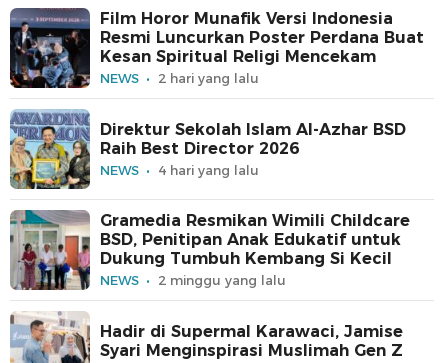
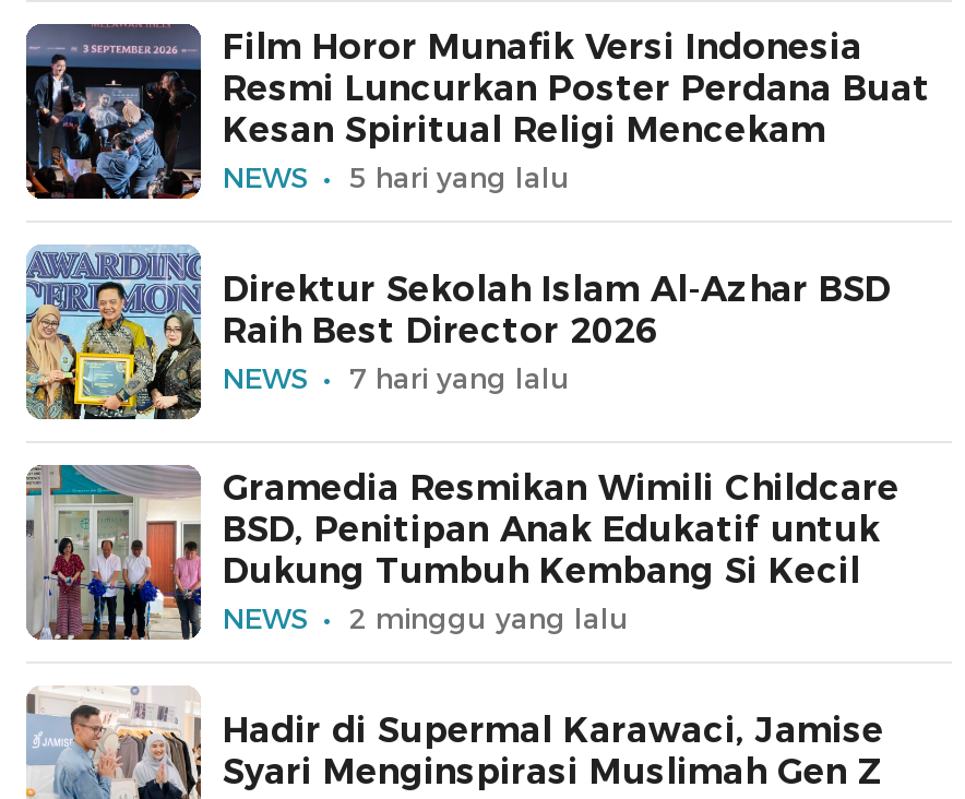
[158,70,259,86] 2 hari yang lalu -> [349,160,570,195] 5 hari yang lalu
[158,162,259,178] 4 hari yang lalu -> [349,360,570,395] 7 hari yang lalu

